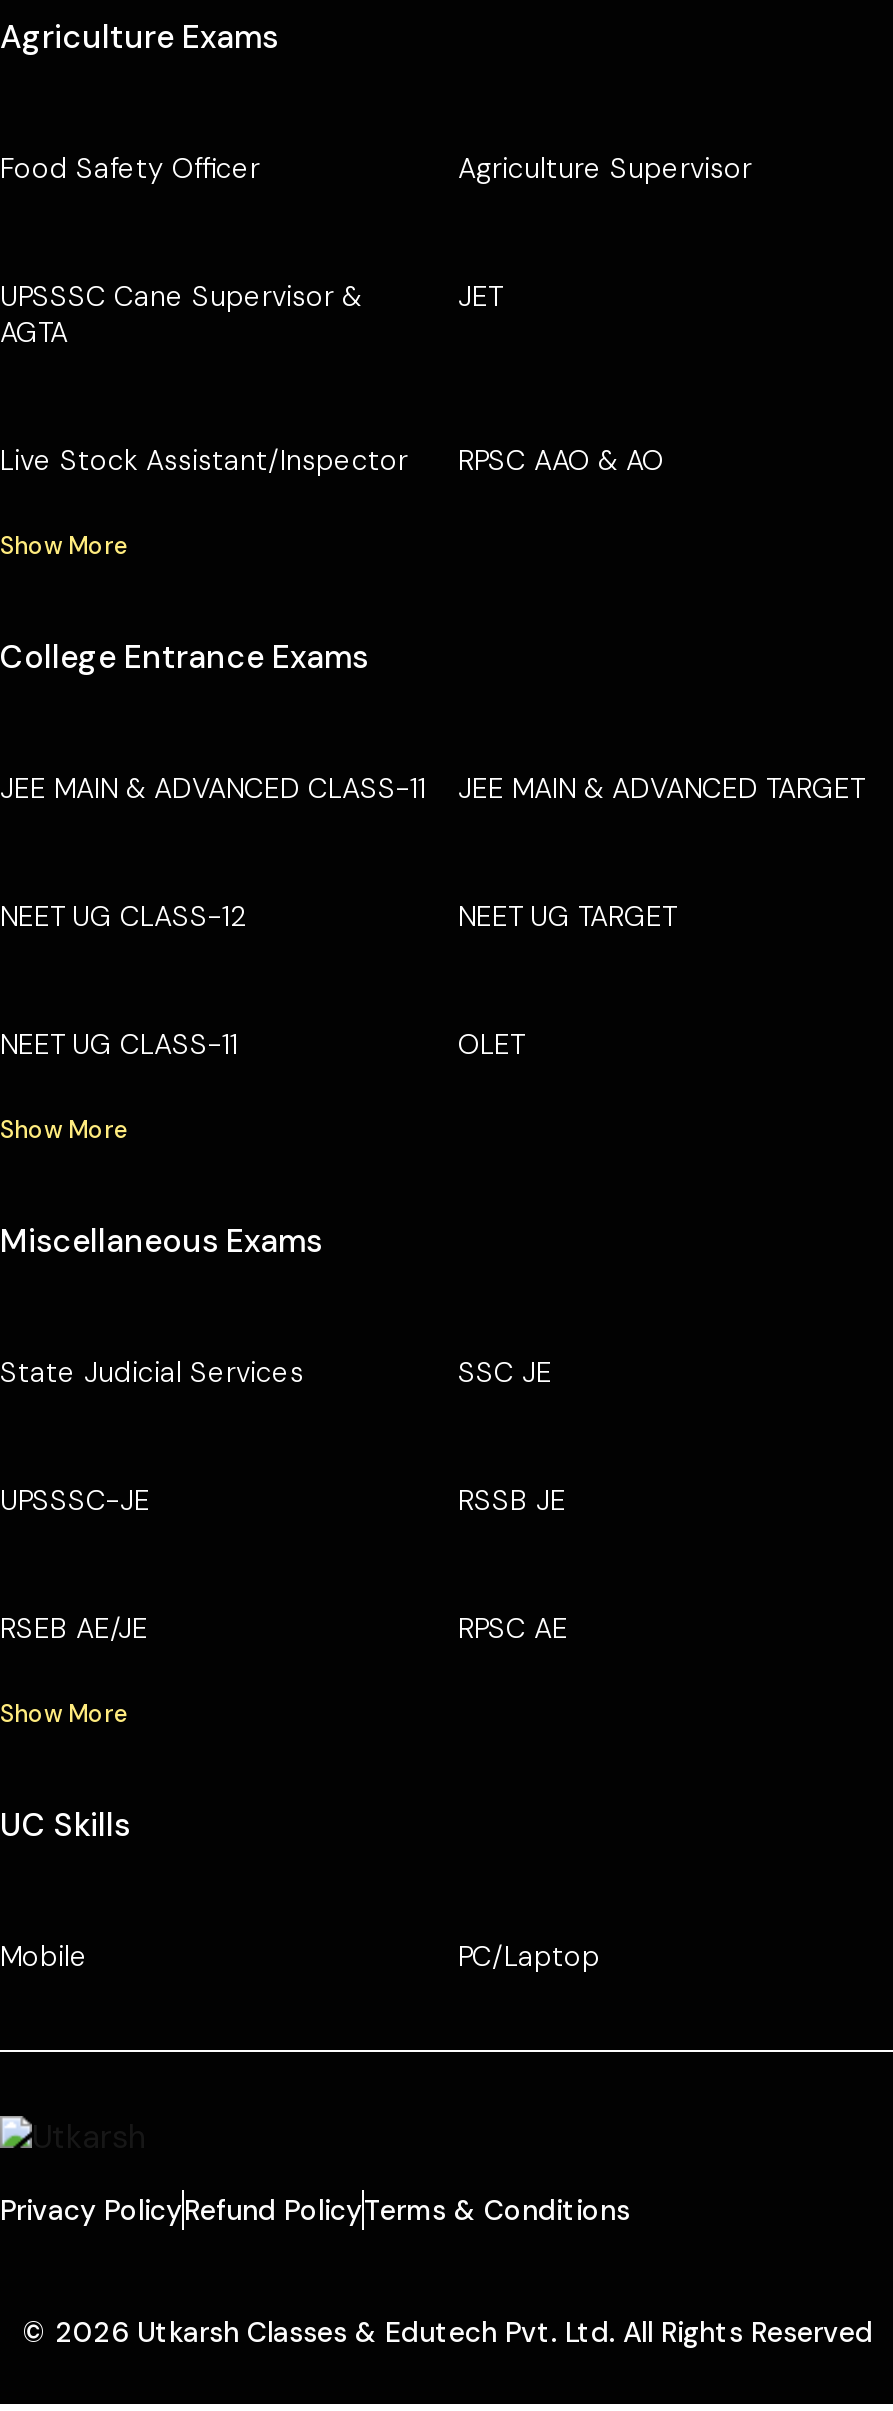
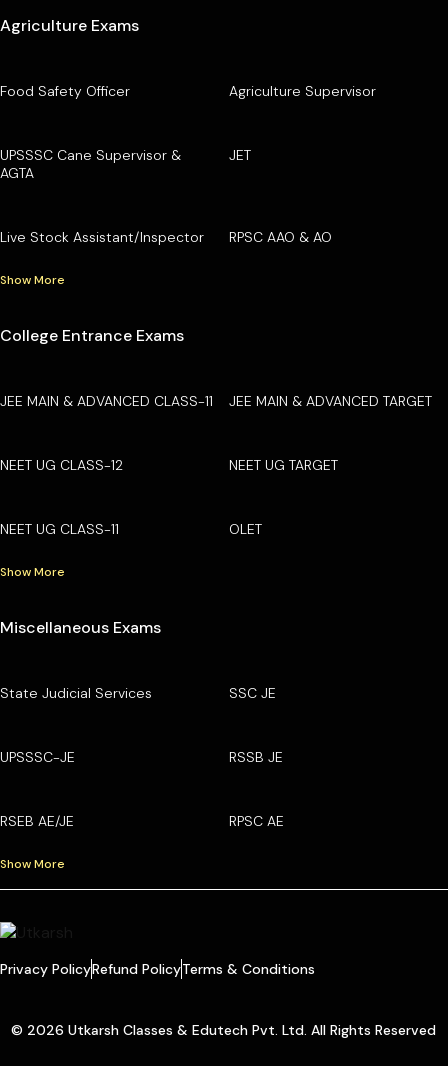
[0,1803,600,1973] UC Skills | Mobile | PC/Laptop -> none

